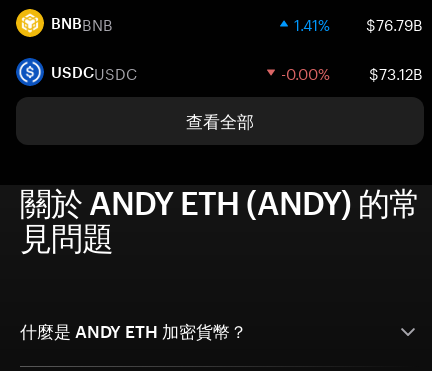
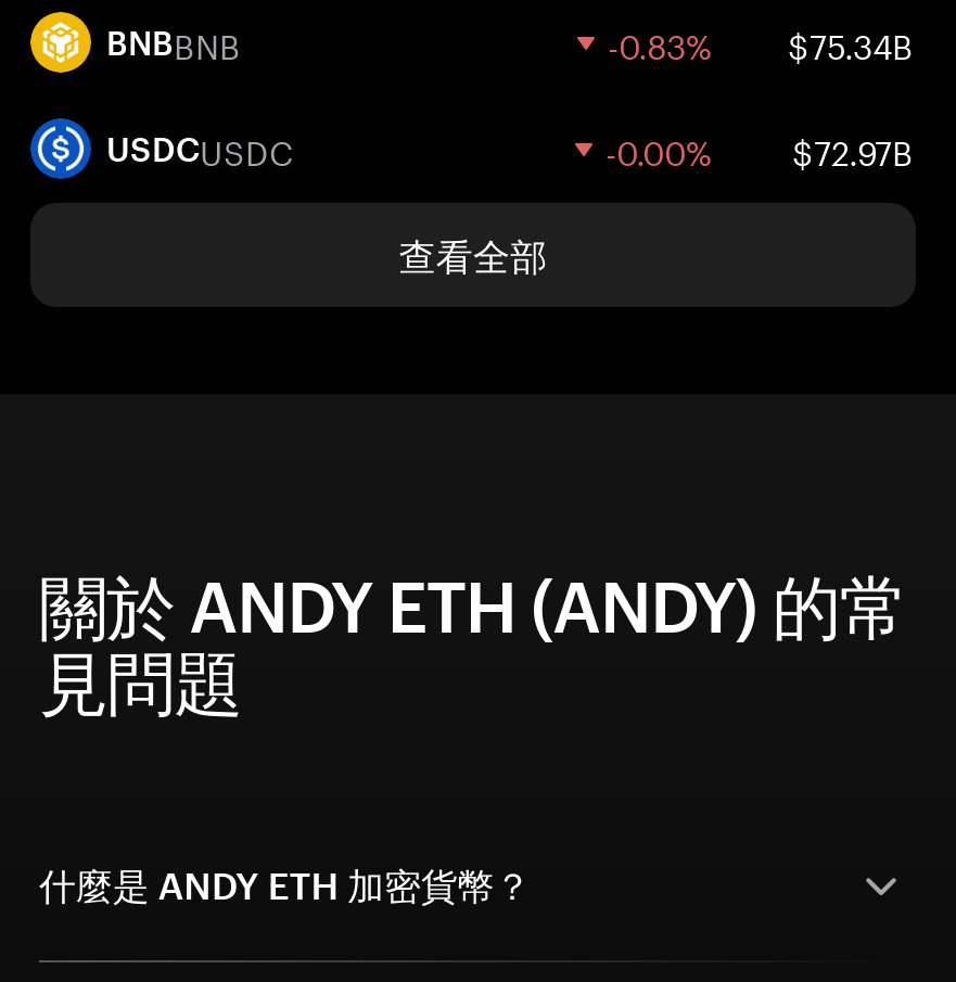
[294,11,423,35] 1.41% | $76.79B -> [608,16,914,68] -0.83% | $75.34B
[281,60,423,84] -0.00% $73.12B -> [606,123,914,175] -0.00% $72.97B

